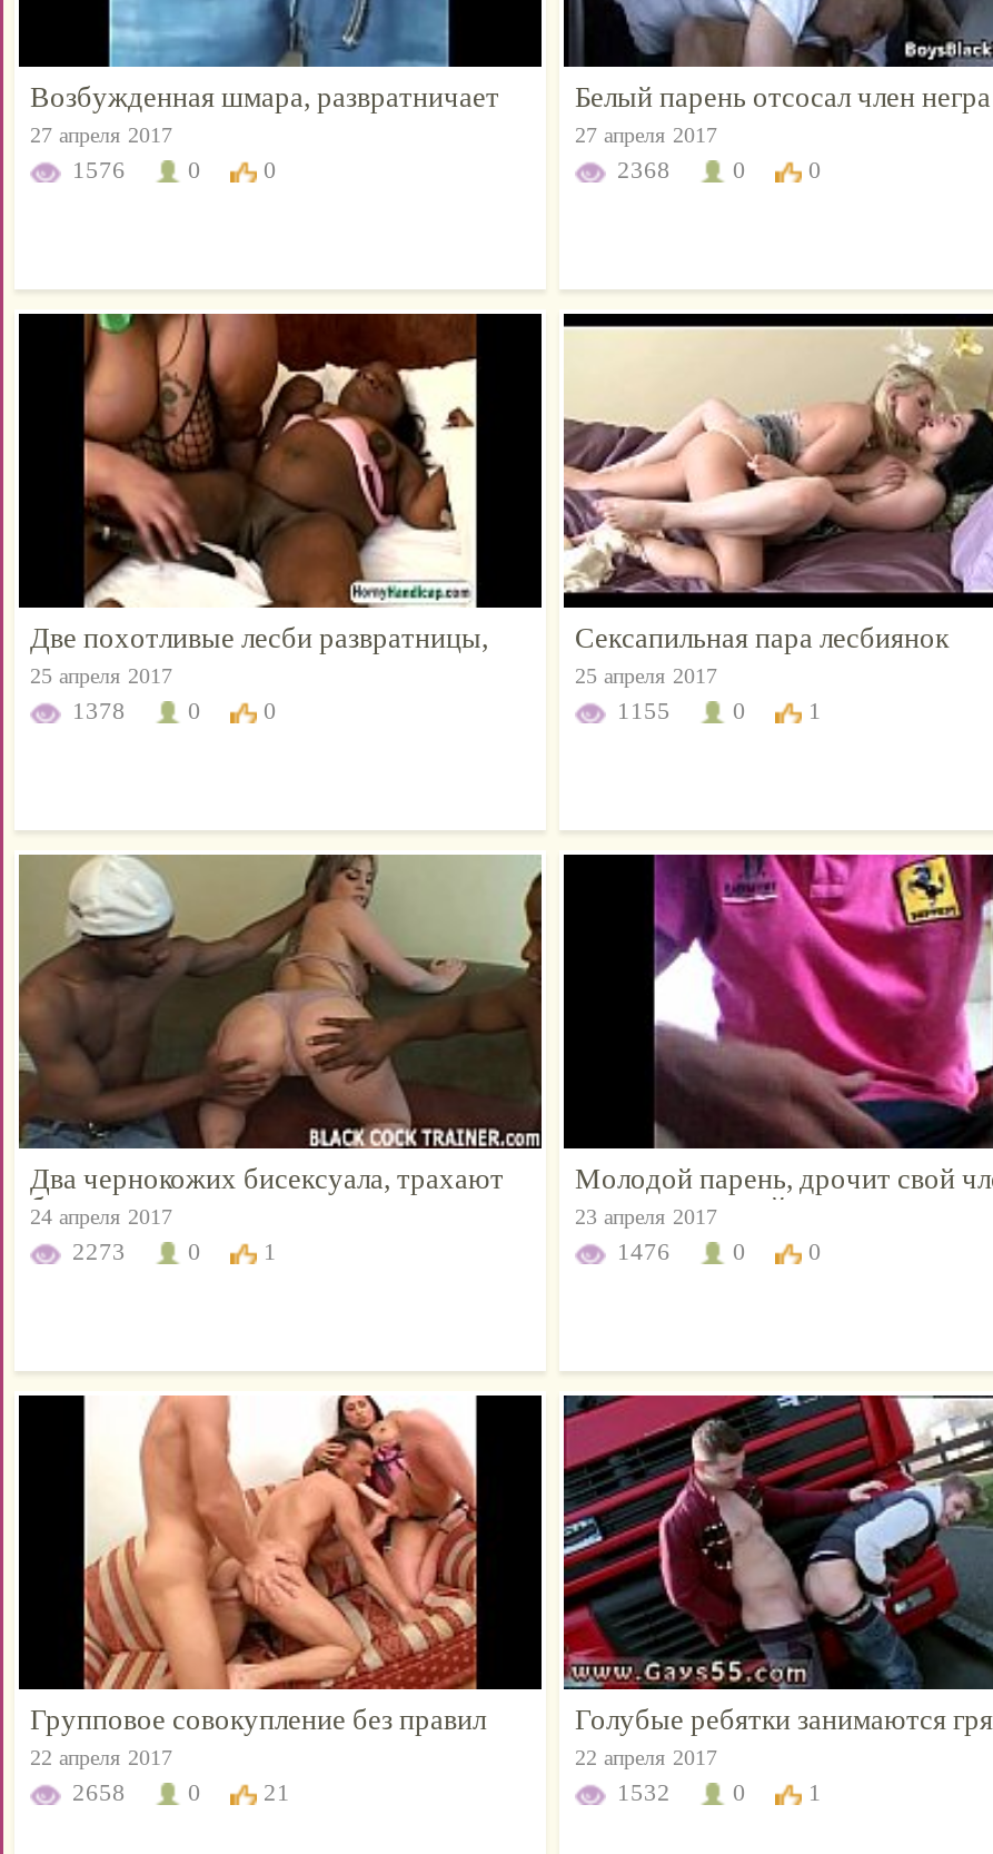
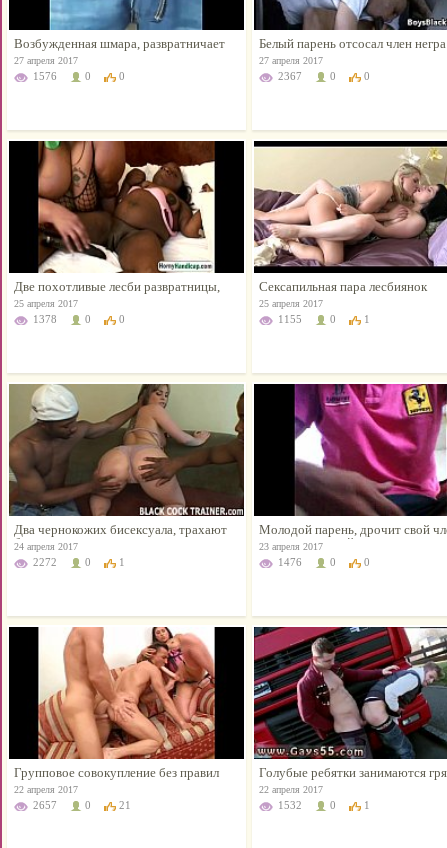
[617,156,671,183] 2368 -> [278,70,302,82] 2367
[72,1238,126,1265] 2273 -> [33,556,57,568] 2272
[72,1779,126,1805] 2658 -> [33,799,57,811] 2657

